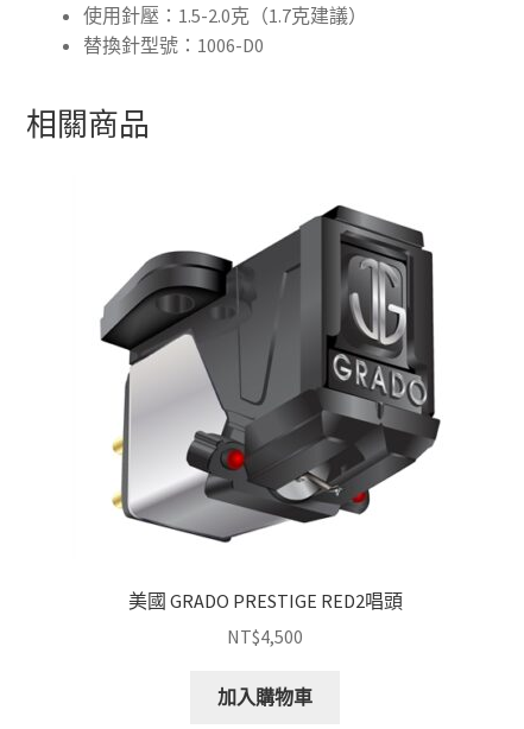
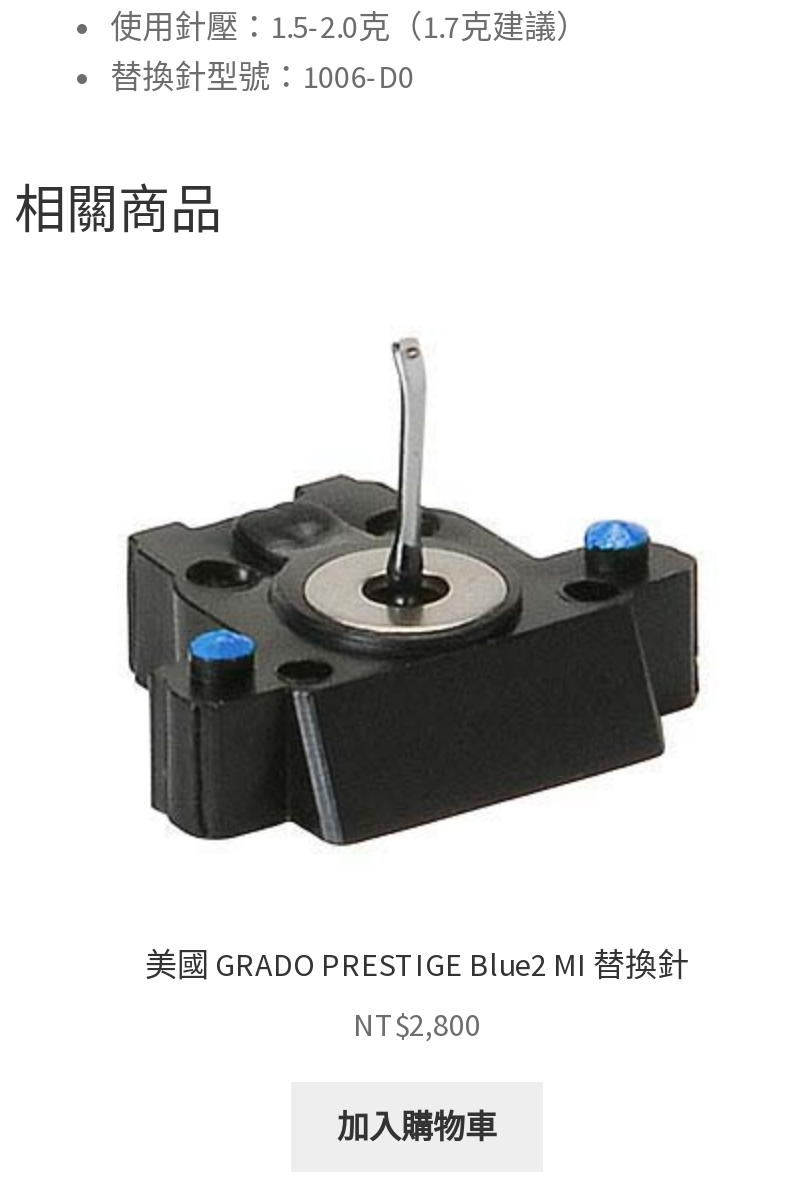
[93,204,442,612] [image] | 美國 GRADO PRESTIGE RED2唱頭 -> [125,336,703,983] [image] | 美國 GRADO PRESTIGE Blue2 MI 替換針
[227,625,303,649] NT$4,500 -> [353,1005,481,1045] NT$2,800

